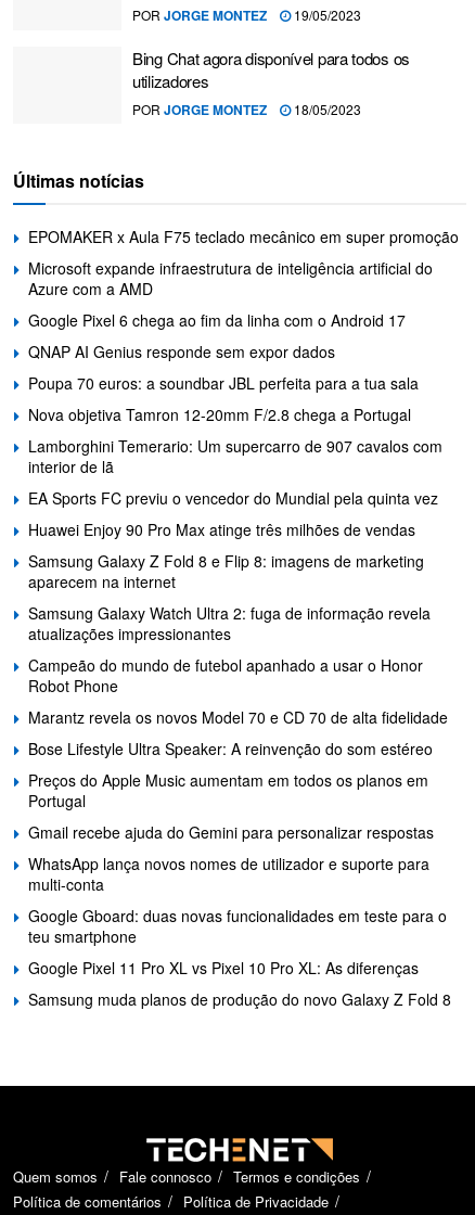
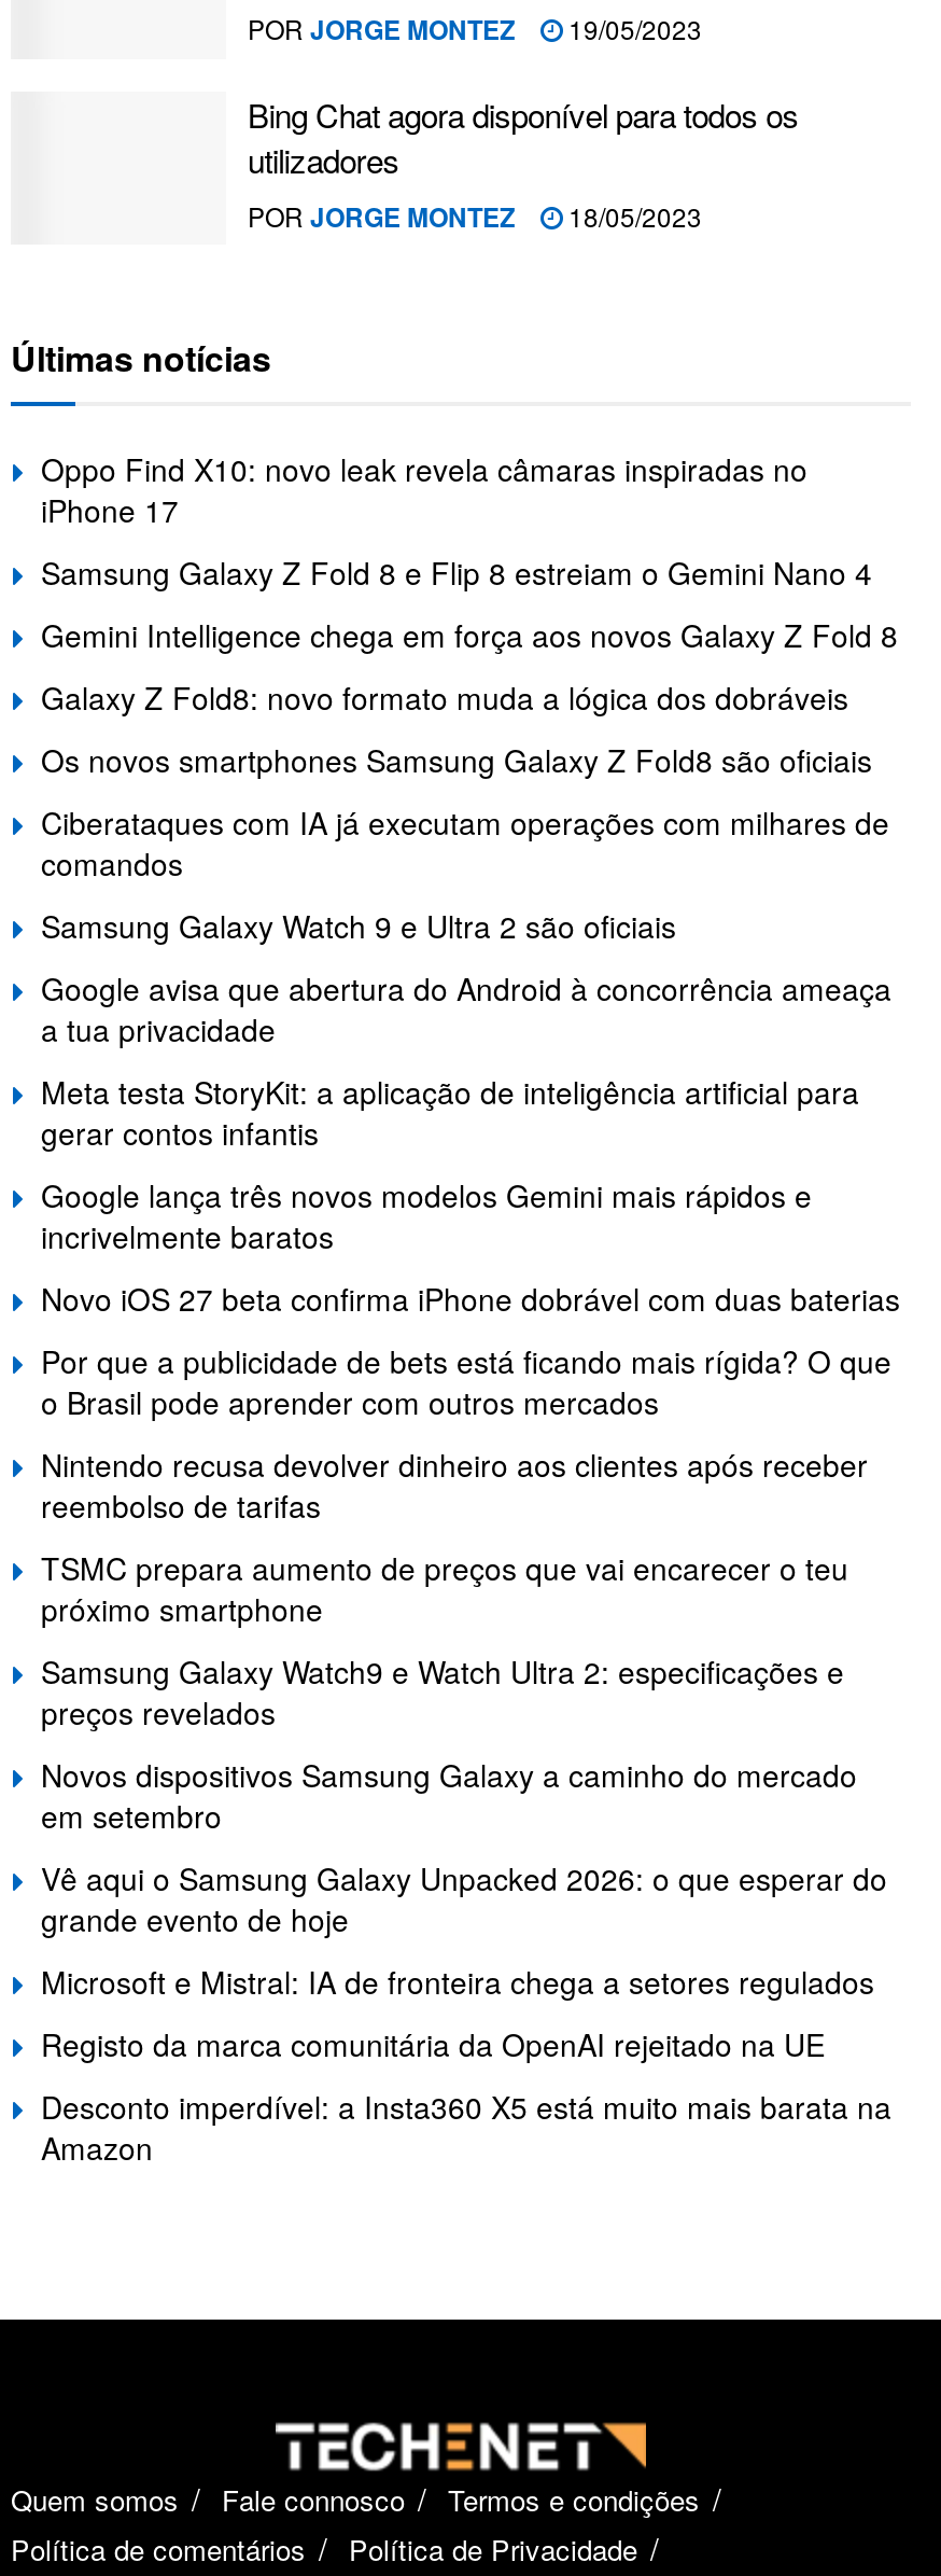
[28,226,459,1010] EPOMAKER x Aula F75 teclado mecânico em super promoção | Microsoft expande infraestrutura de inteligência artificial do | Azure com a AMD | Google Pixel 6 chega ao fim da linha com o Android 17 | QNAP AI Genius responde sem expor dados | Poupa 70 euros: a soundbar JBL perfeita para a tua sala | Nova objetiva Tamron 12-20mm F/2.8 chega a Portugal | Lamborghini Temerario: Um supercarro de 907 cavalos com | interior de lã | EA Sports FC previu o vencedor do Mundial pela quinta vez | Huawei Enjoy 90 Pro Max atinge três milhões de vendas | Samsung Galaxy Z Fold 8 e Flip 8: imagens de marketing | aparecem na internet | Samsung Galaxy Watch Ultra 2: fuga de informação revela | atualizações impressionantes | Campeão do mundo de futebol apanhado a usar o Honor | Robot Phone | Marantz revela os novos Model 70 e CD 70 de alta fidelidade | Bose Lifestyle Ultra Speaker: A reinvenção do som estéreo | Preços do Apple Music aumentam em todos os planos em | Portugal | Gmail recebe ajuda do Gemini para personalizar respostas | WhatsApp lança novos nomes de utilizador e suporte para | multi-conta | Google Gboard: duas novas funcionalidades em teste para o | teu smartphone | Google Pixel 11 Pro XL vs Pixel 10 Pro XL: As diferenças | Samsung muda planos de produção do novo Galaxy Z Fold 8 -> [41,447,900,2169] Oppo Find X10: novo leak revela câmaras inspiradas no | iPhone 17 | Samsung Galaxy Z Fold 8 e Flip 8 estreiam o Gemini Nano 4 | Gemini Intelligence chega em força aos novos Galaxy Z Fold 8 | Galaxy Z Fold8: novo formato muda a lógica dos dobráveis | Os novos smartphones Samsung Galaxy Z Fold8 são oficiais | Ciberataques com IA já executam operações com milhares de | comandos | Samsung Galaxy Watch 9 e Ultra 2 são oficiais | Google avisa que abertura do Android à concorrência ameaça | a tua privacidade | Meta testa StoryKit: a aplicação de inteligência artificial para | gerar contos infantis | Google lança três novos modelos Gemini mais rápidos e | incrivelmente baratos | Novo iOS 27 beta confirma iPhone dobrável com duas baterias | Por que a publicidade de bets está ficando mais rígida? O que | o Brasil pode aprender com outros mercados | Nintendo recusa devolver dinheiro aos clientes após receber | reembolso de tarifas | TSMC prepara aumento de preços que vai encarecer o teu | próximo smartphone | Samsung Galaxy Watch9 e Watch Ultra 2: especificações e | preços revelados | Novos dispositivos Samsung Galaxy a caminho do mercado | em setembro | Vê aqui o Samsung Galaxy Unpacked 2026: o que esperar do | grande evento de hoje | Microsoft e Mistral: IA de fronteira chega a setores regulados | Registo da marca comunitária da OpenAI rejeitado na UE | Desconto imperdível: a Insta360 X5 está muito mais barata na | Amazon

